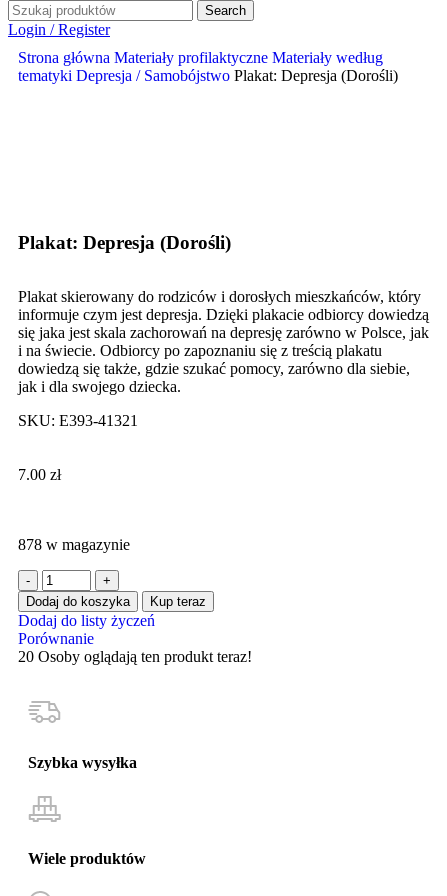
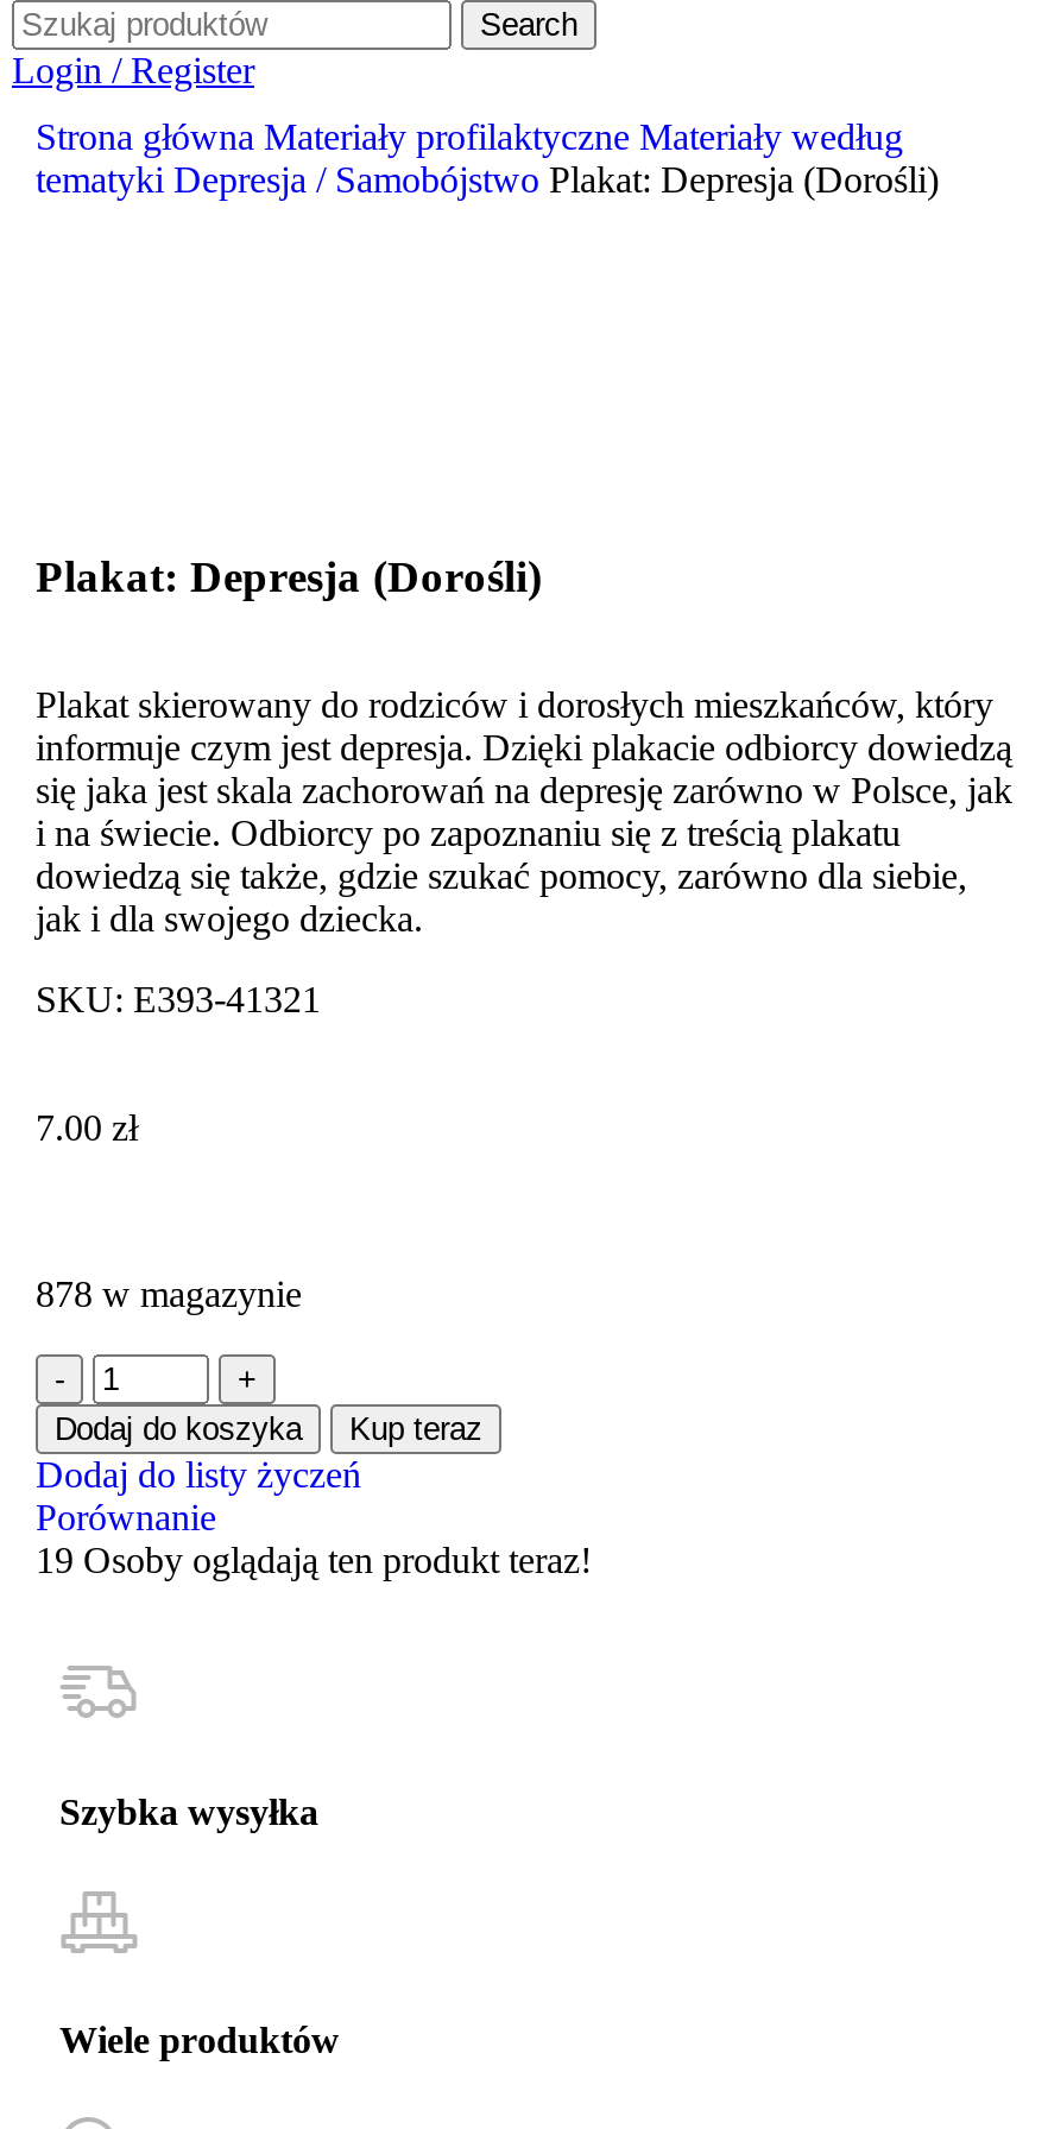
[18,648,252,665] 20 Osoby oglądają ten produkt teraz! -> [36,1541,592,1581] 19 Osoby oglądają ten produkt teraz!

